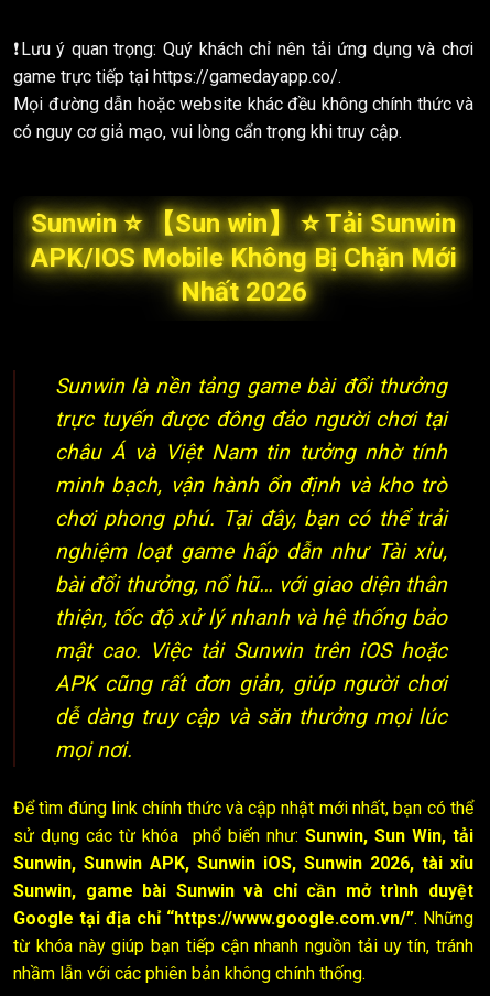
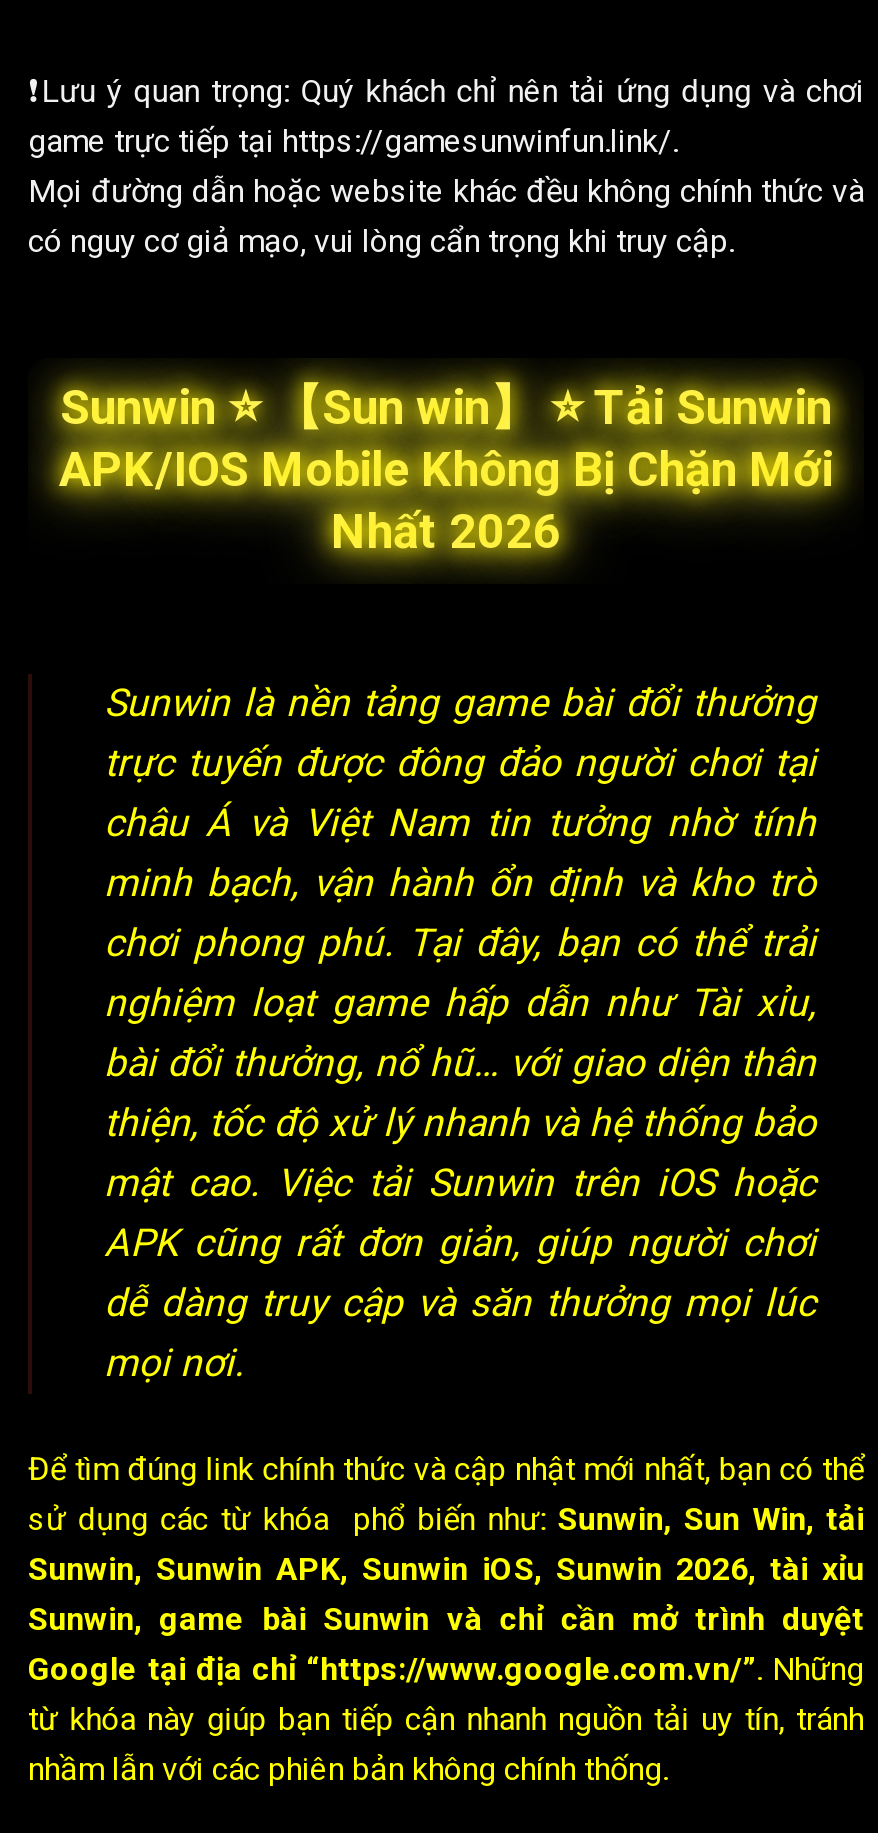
[13,66,341,87] game trực tiếp tại https://gamedayapp.co/. -> [28,123,678,161] game trực tiếp tại https://gamesunwinfun.link/.

